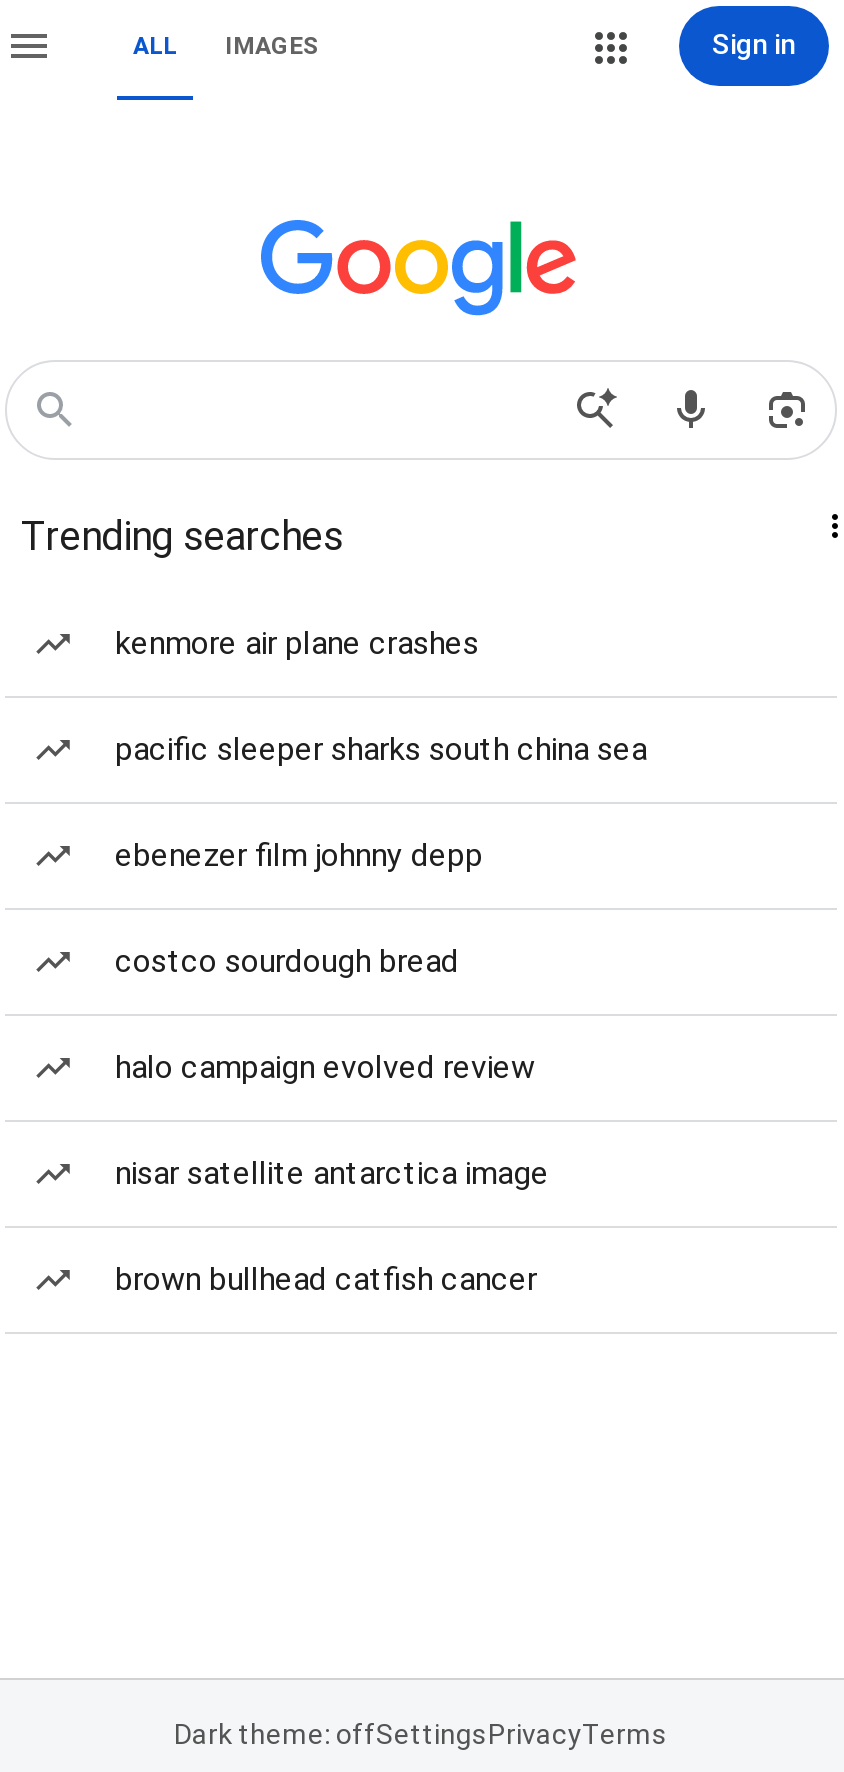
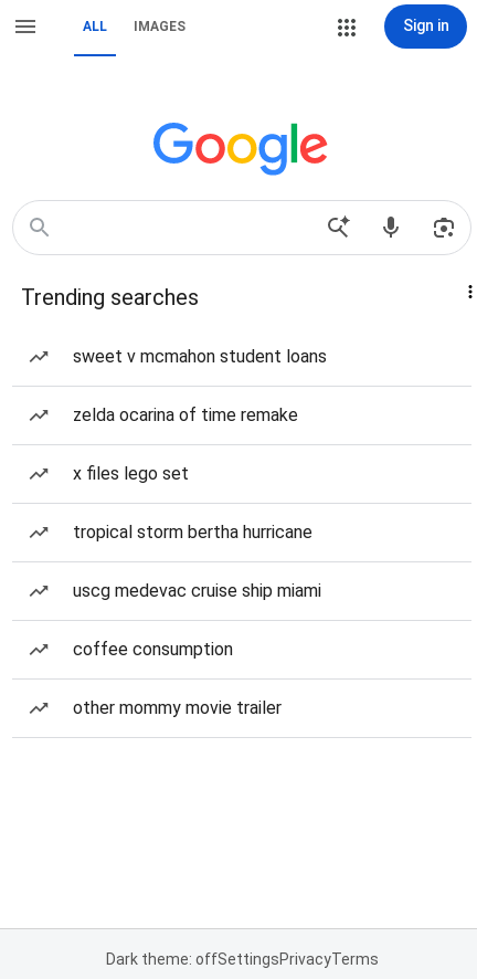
[115,624,479,662] kenmore air plane crashes -> [73,346,327,367] sweet v mcmahon student loans
[115,730,647,768] pacific sleeper sharks south china sea -> [73,404,298,425] zelda ocarina of time remake
[115,836,483,874] ebenezer film johnny depp -> [73,463,189,484] x files lego set
[115,942,459,980] costco sourdough bread -> [73,522,312,543] tropical storm bertha hurricane
[115,1048,535,1086] halo campaign evolved review -> [73,580,321,601] uscg medevac cruise ship miami
[115,1154,549,1192] nisar satellite antarctica image -> [73,639,233,660] coffee consumption
[115,1260,537,1298] brown bullhead catfish cancer -> [73,697,282,718] other mommy movie trailer

